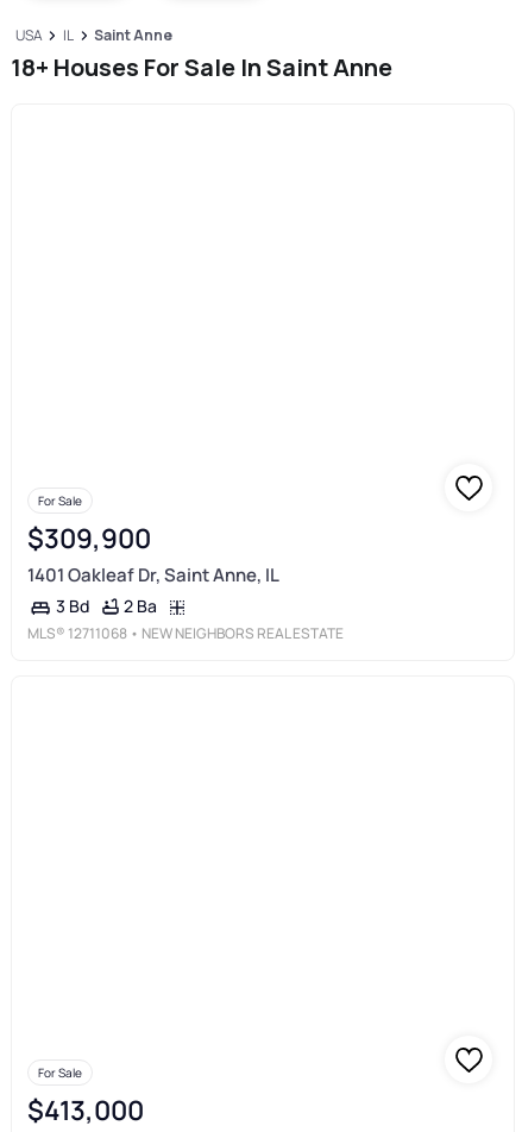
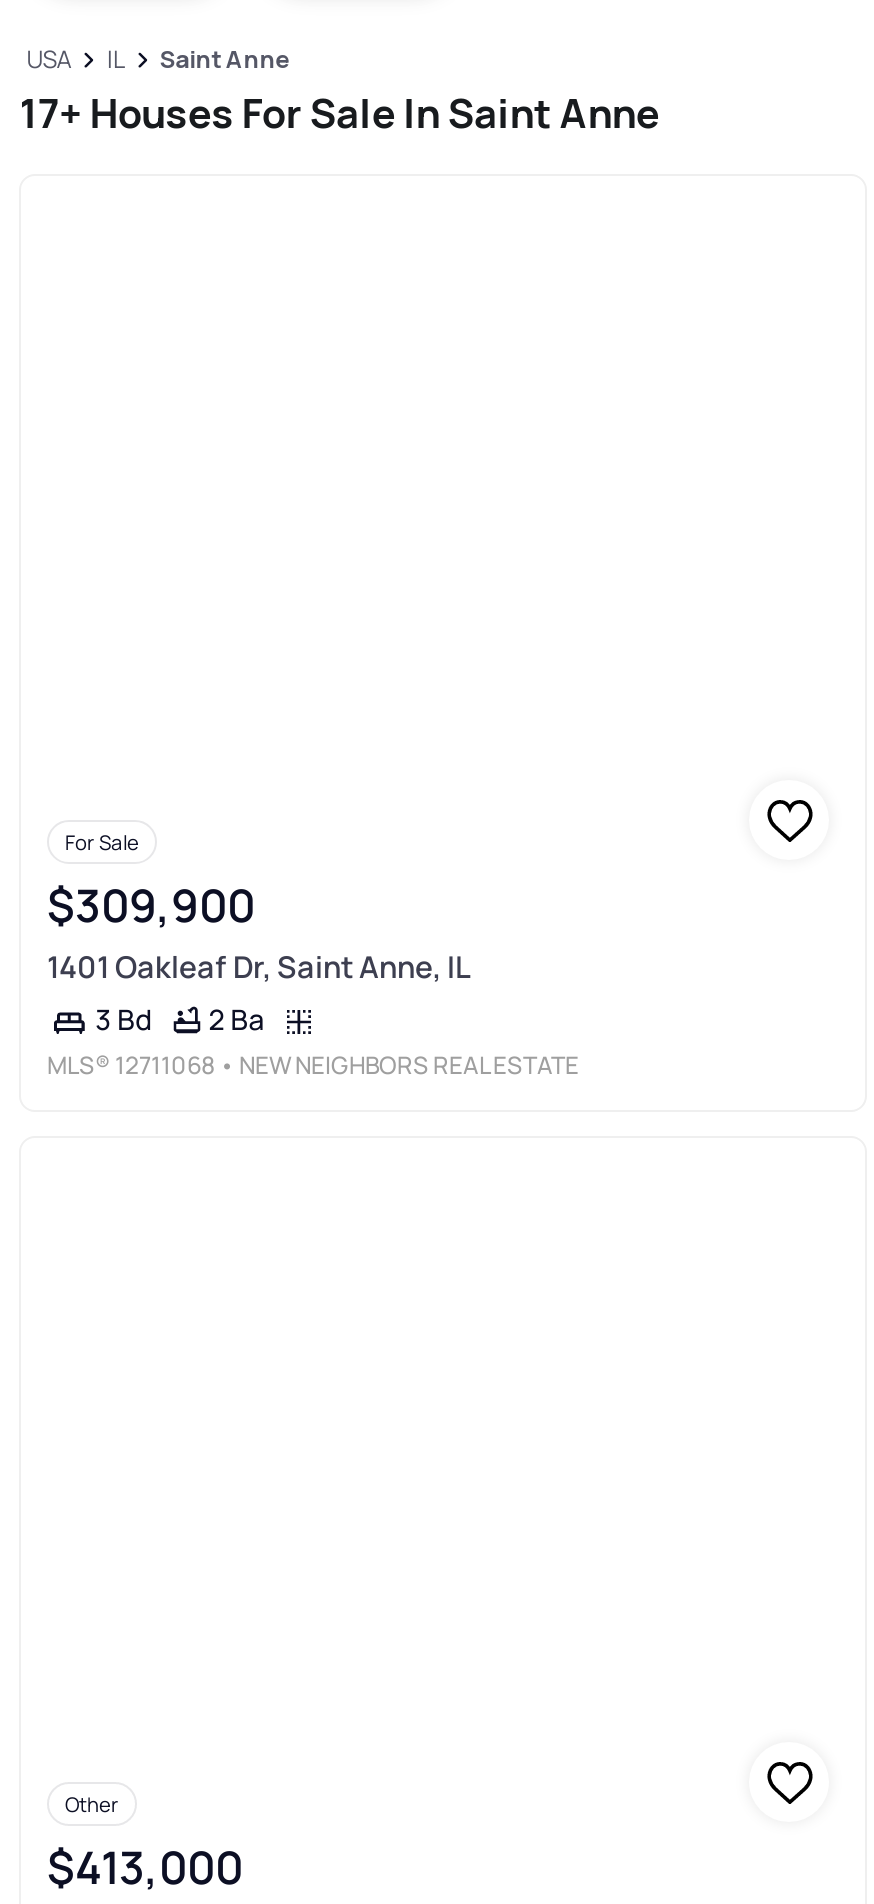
[11,51,393,83] 18+ Houses For Sale In Saint Anne -> [19,86,659,140] 17+ Houses For Sale In Saint Anne
[44,1065,82,1081] For Sale -> [79,1791,119,1819] Other

